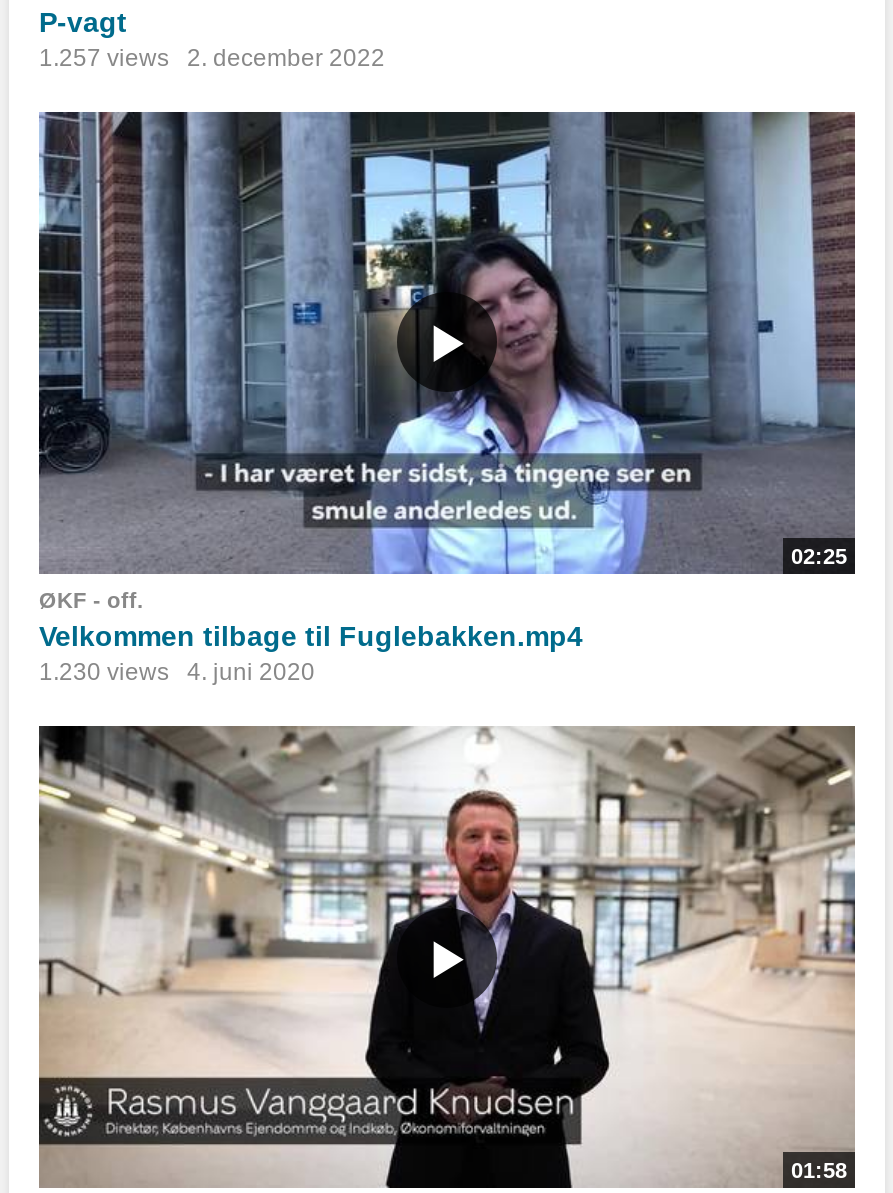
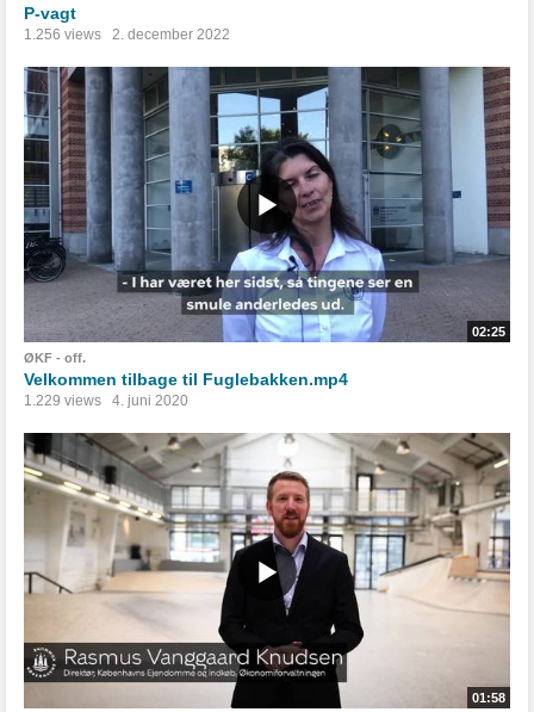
[39,44,385,72] 1.257 views 2. december 2022 -> [24,26,230,43] 1.256 views 2. december 2022
[39,658,315,686] 1.230 views 4. juni 2020 -> [24,392,188,409] 1.229 views 4. juni 2020

